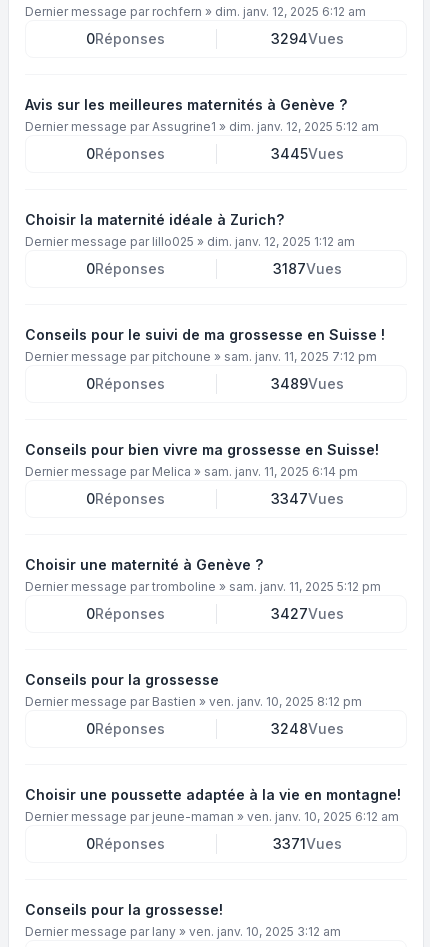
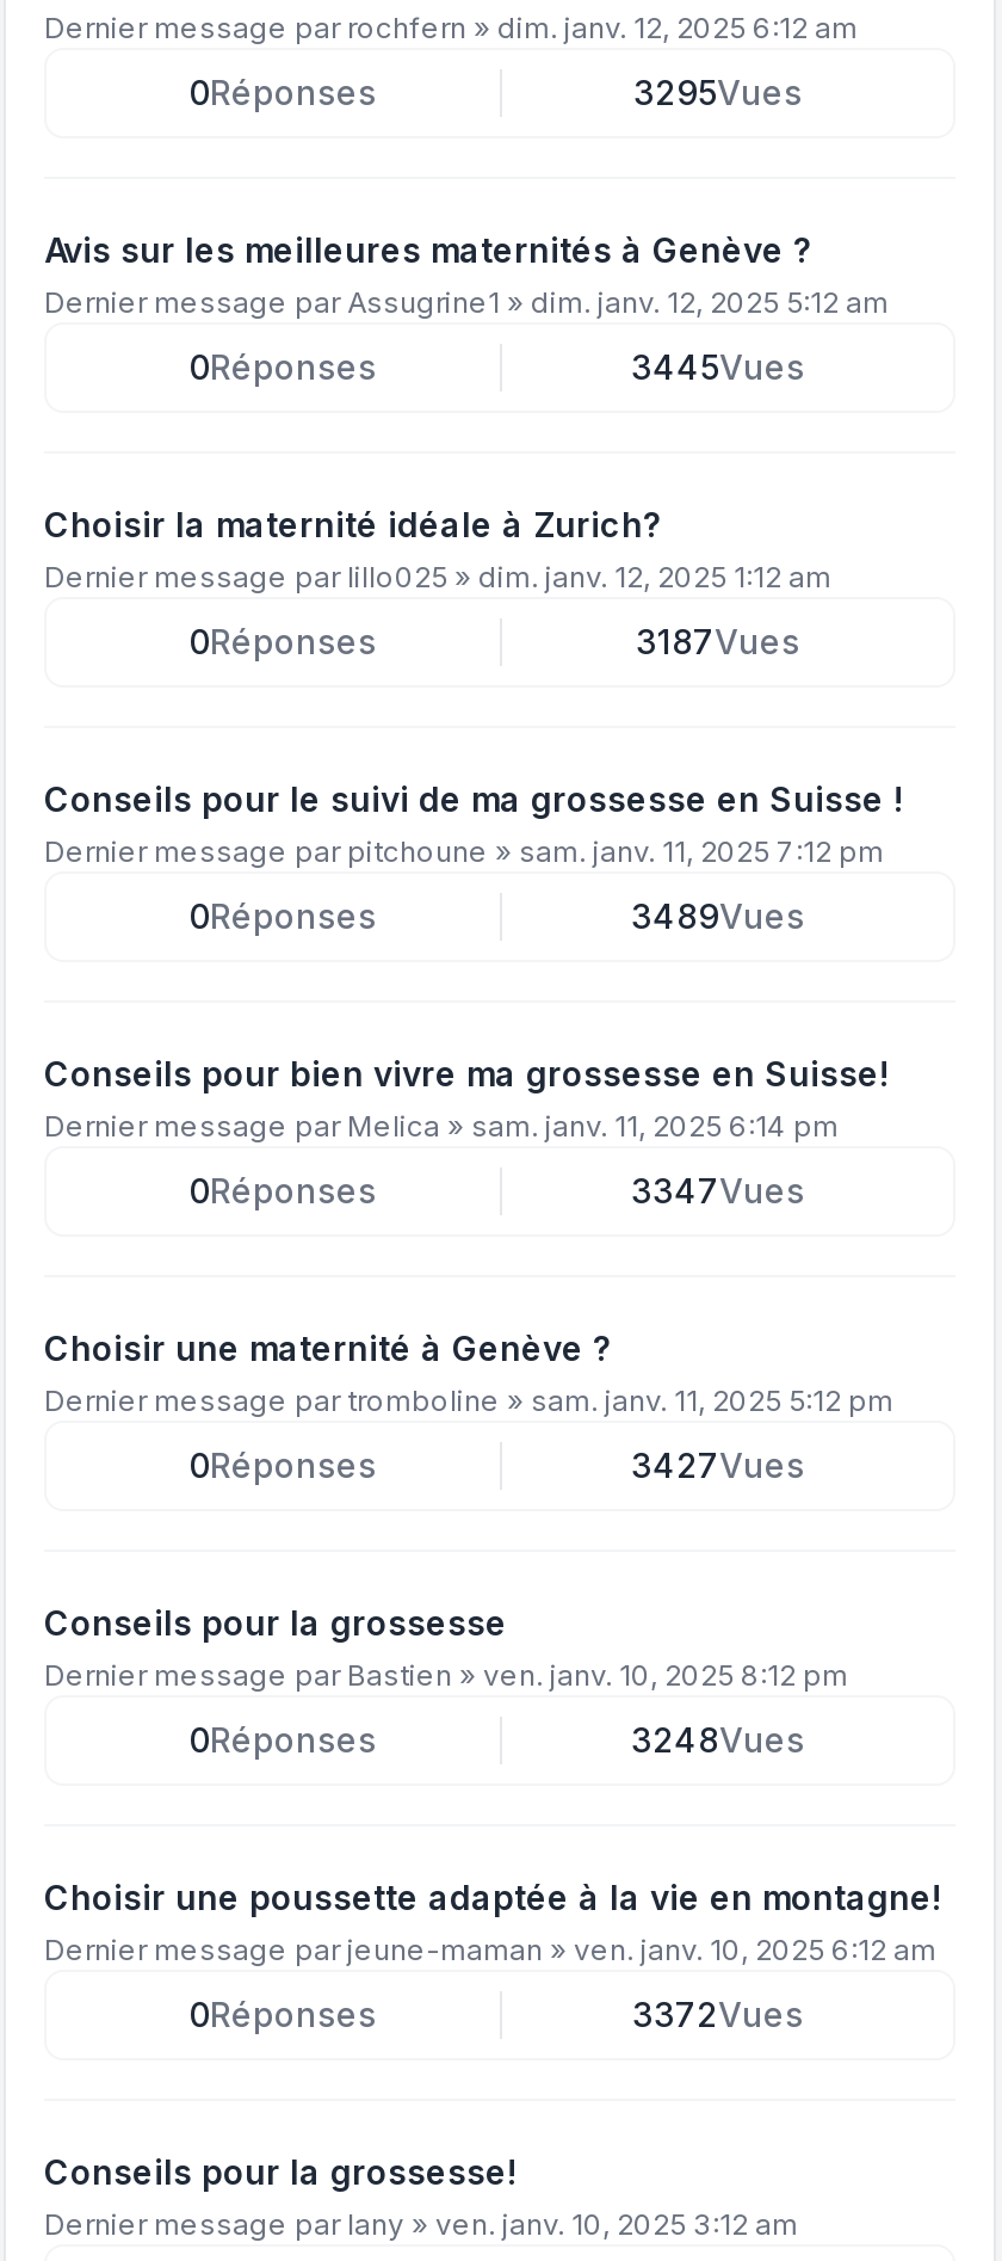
[271,30,344,47] 3294Vues -> [633,72,803,112] 3295Vues
[273,835,342,852] 3371Vues -> [632,1994,804,2034] 3372Vues

